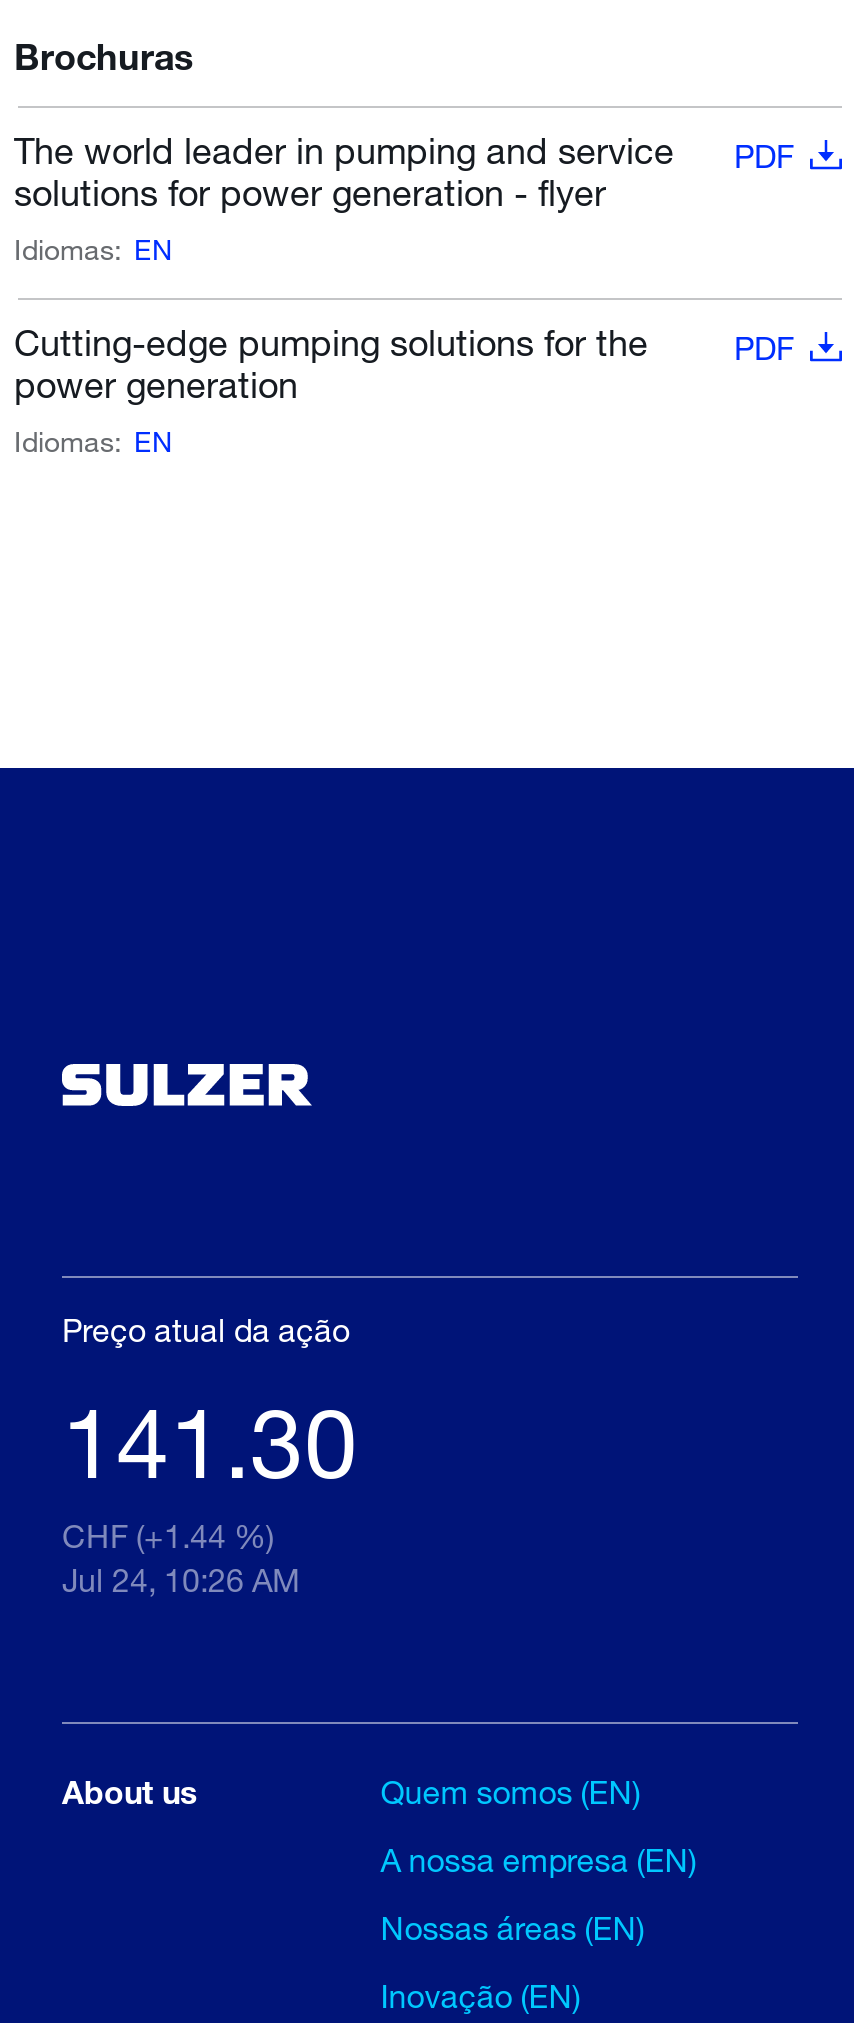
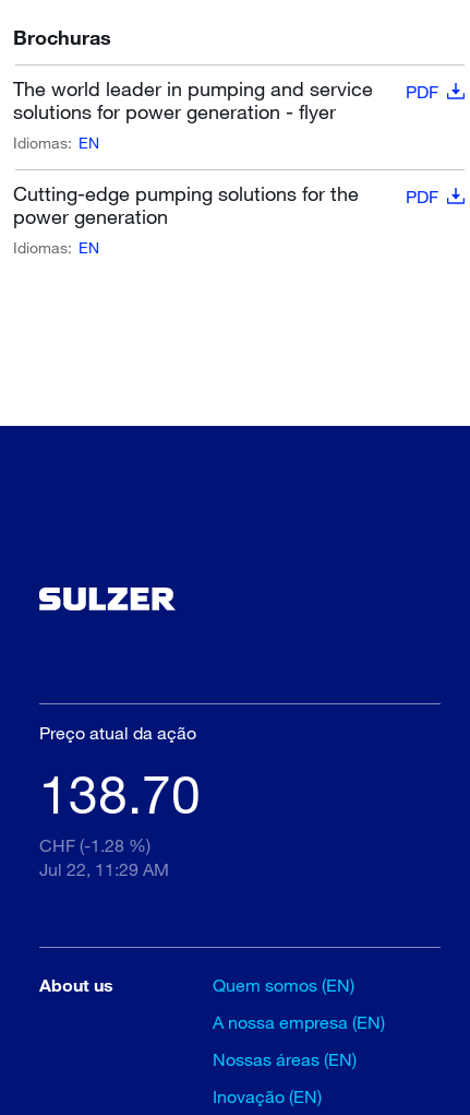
[62,1381,358,1497] 141.30 -> [39,761,201,824] 138.70
[62,1515,274,1553] CHF (+1.44 %) -> [39,834,150,855] CHF (-1.28 %)
[62,1559,300,1597] Jul 24, 10:26 AM -> [39,858,169,879] Jul 22, 11:29 AM

